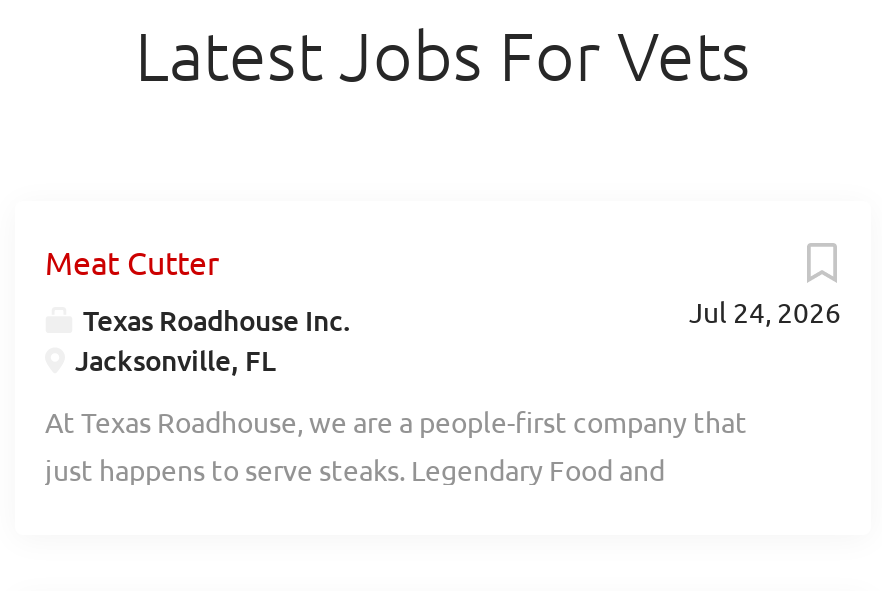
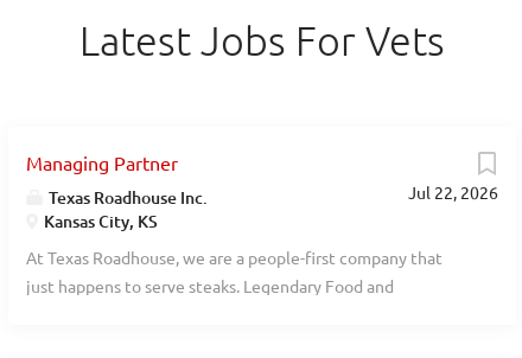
[45,241,219,281] Meat Cutter -> [26,151,178,174] Managing Partner
[689,293,841,329] Jul 24, 2026 -> [408,181,498,203] Jul 22, 2026
[69,341,275,379] Jacksonville, FL -> [40,210,158,232] Kansas City, KS

